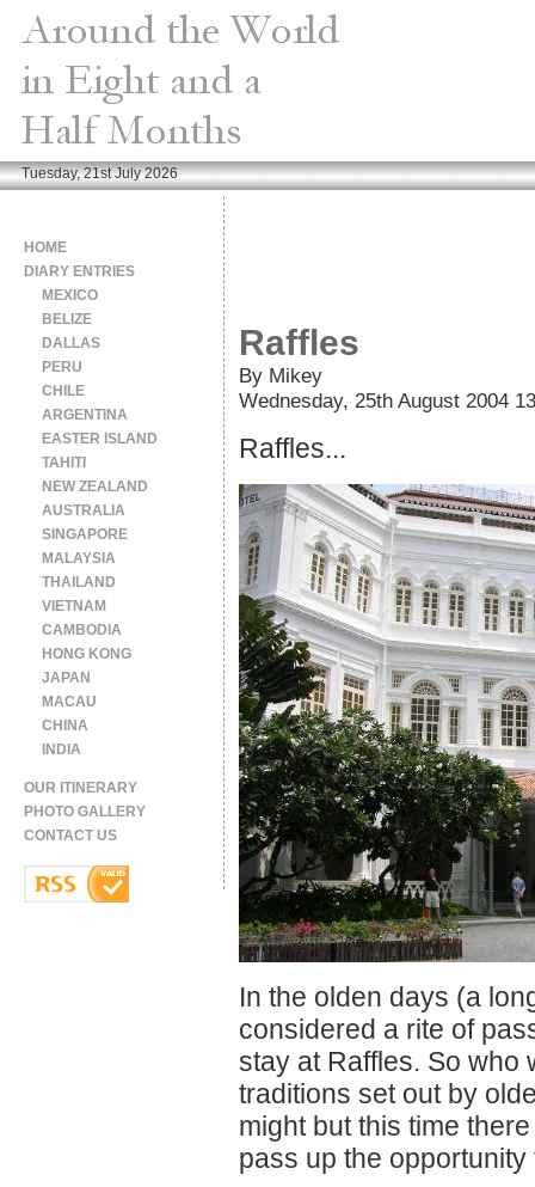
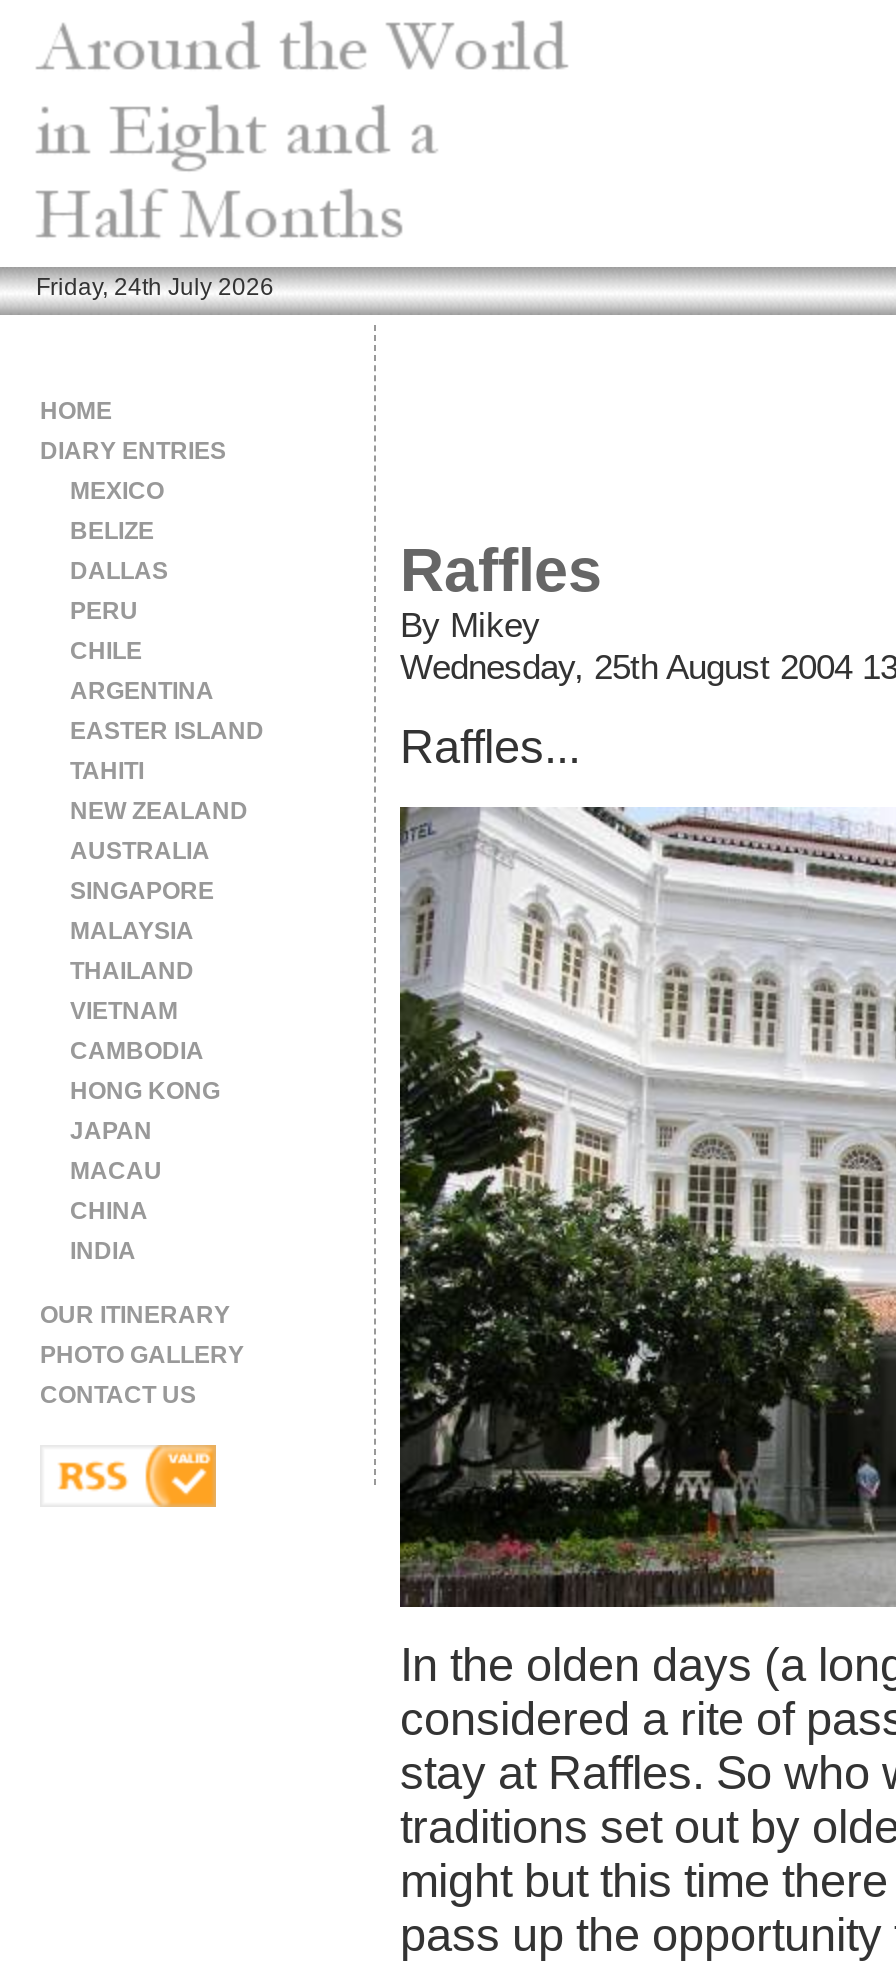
[21,165,178,182] Tuesday, 21st July 2026 -> [36,273,274,301] Friday, 24th July 2026

